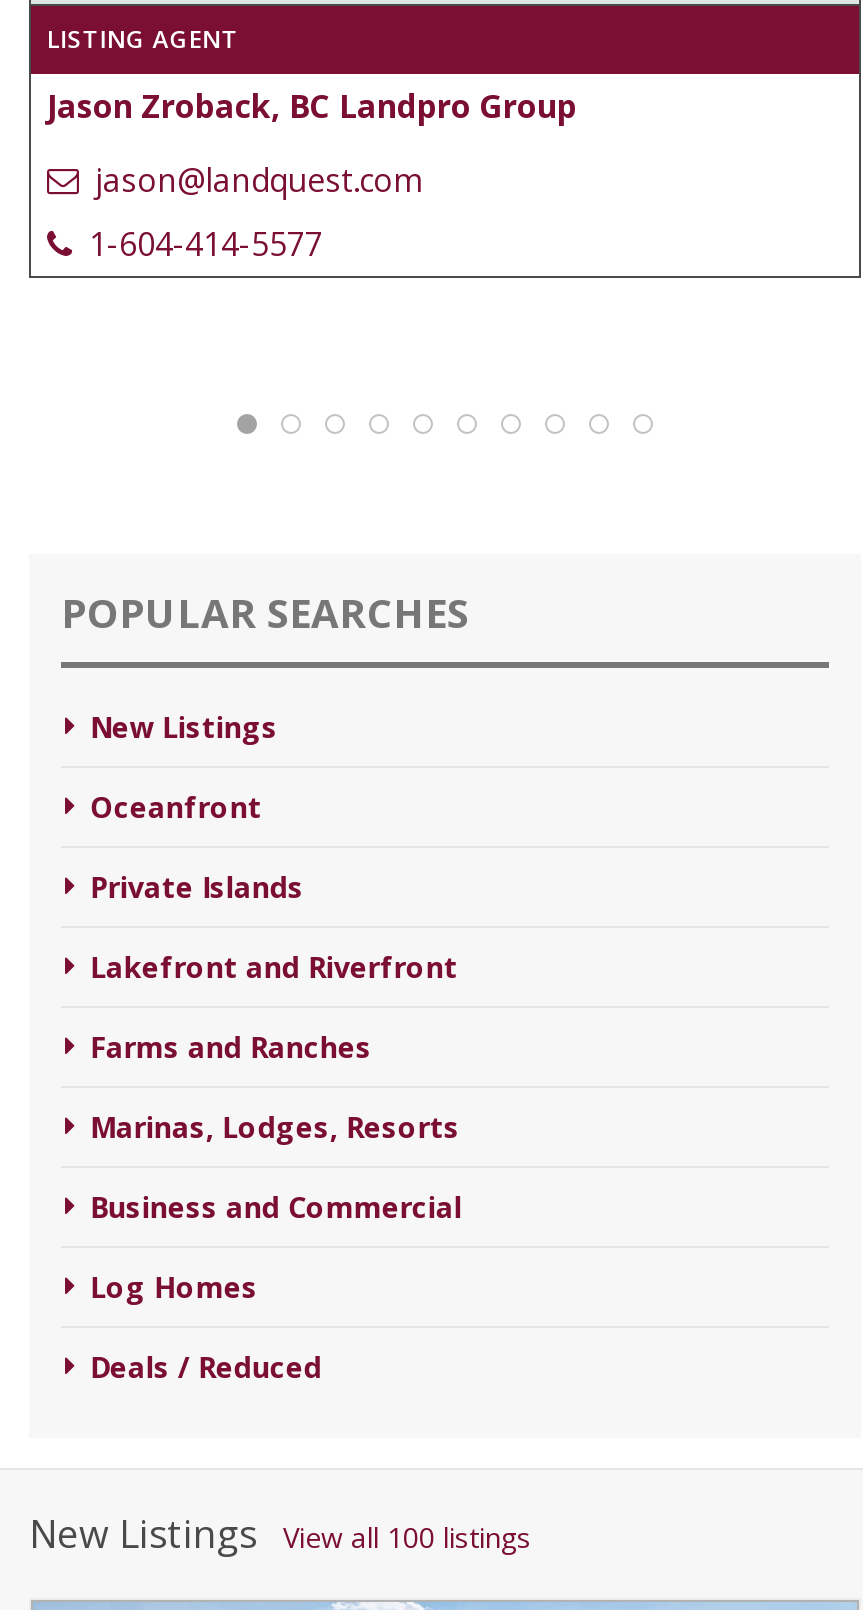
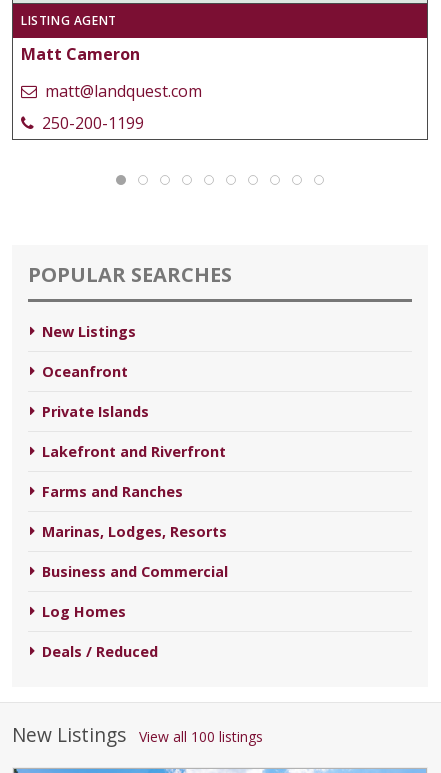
[47,84,577,128] Jason Zroback, BC Landpro Group -> [21,43,140,65] Matt Cameron
[87,158,421,202] jason@landquest.com -> [41,80,202,102] matt@landquest.com
[81,222,323,266] 1-604-414-5577 -> [38,112,144,134] 250-200-1199

